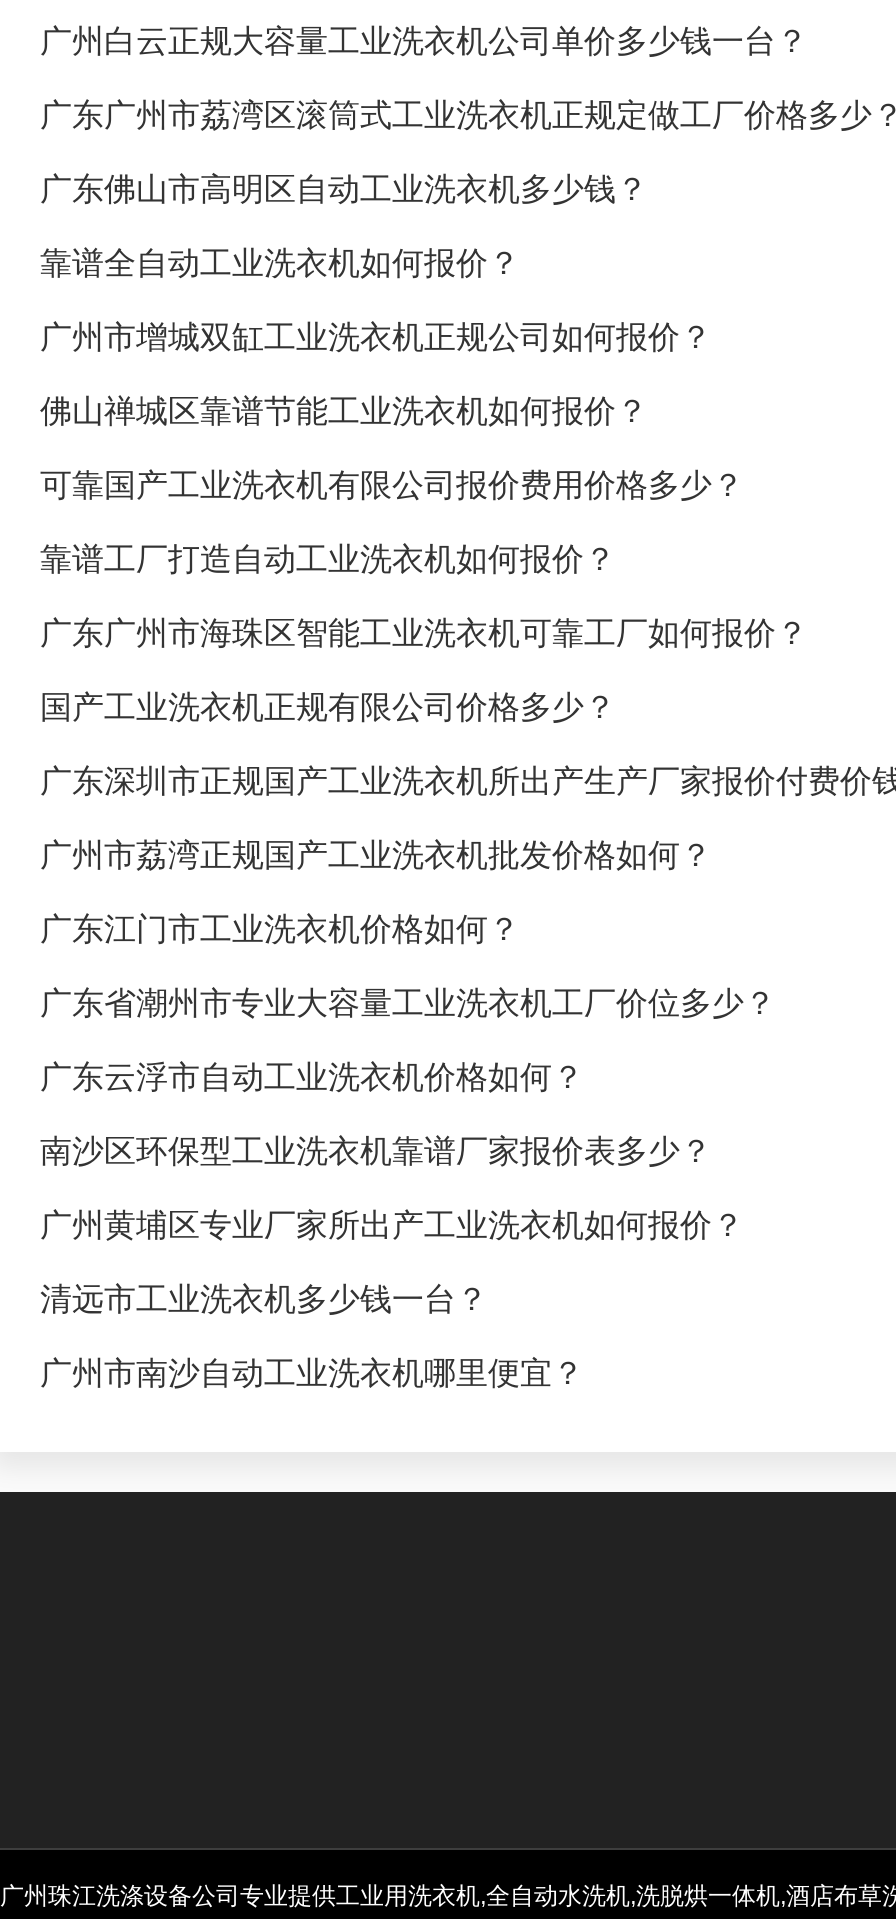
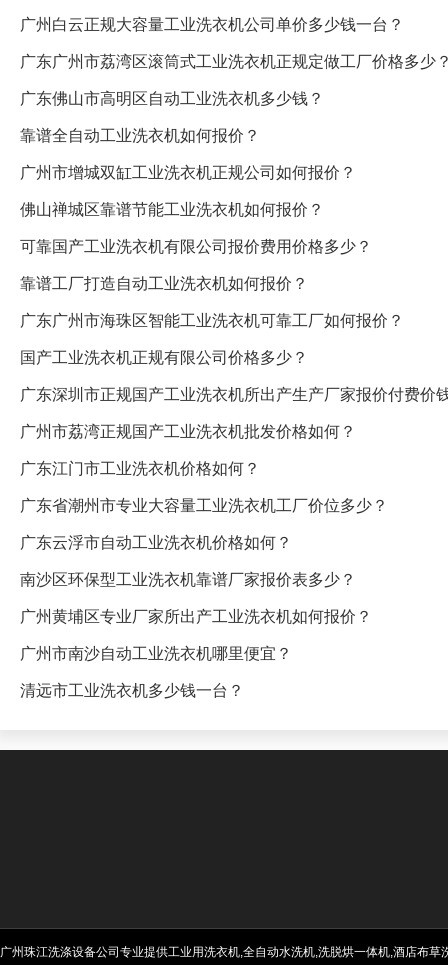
moved [40,1282,488,1316] -> [20,682,244,699]: 清远市工业洗衣机多少钱一台？
moved [40,1356,584,1390] -> [20,645,292,662]: 广州市南沙自动工业洗衣机哪里便宜？

